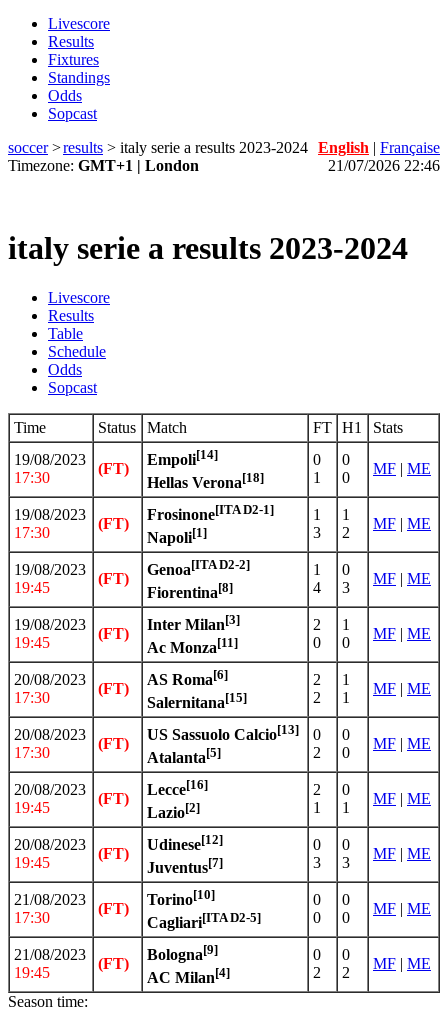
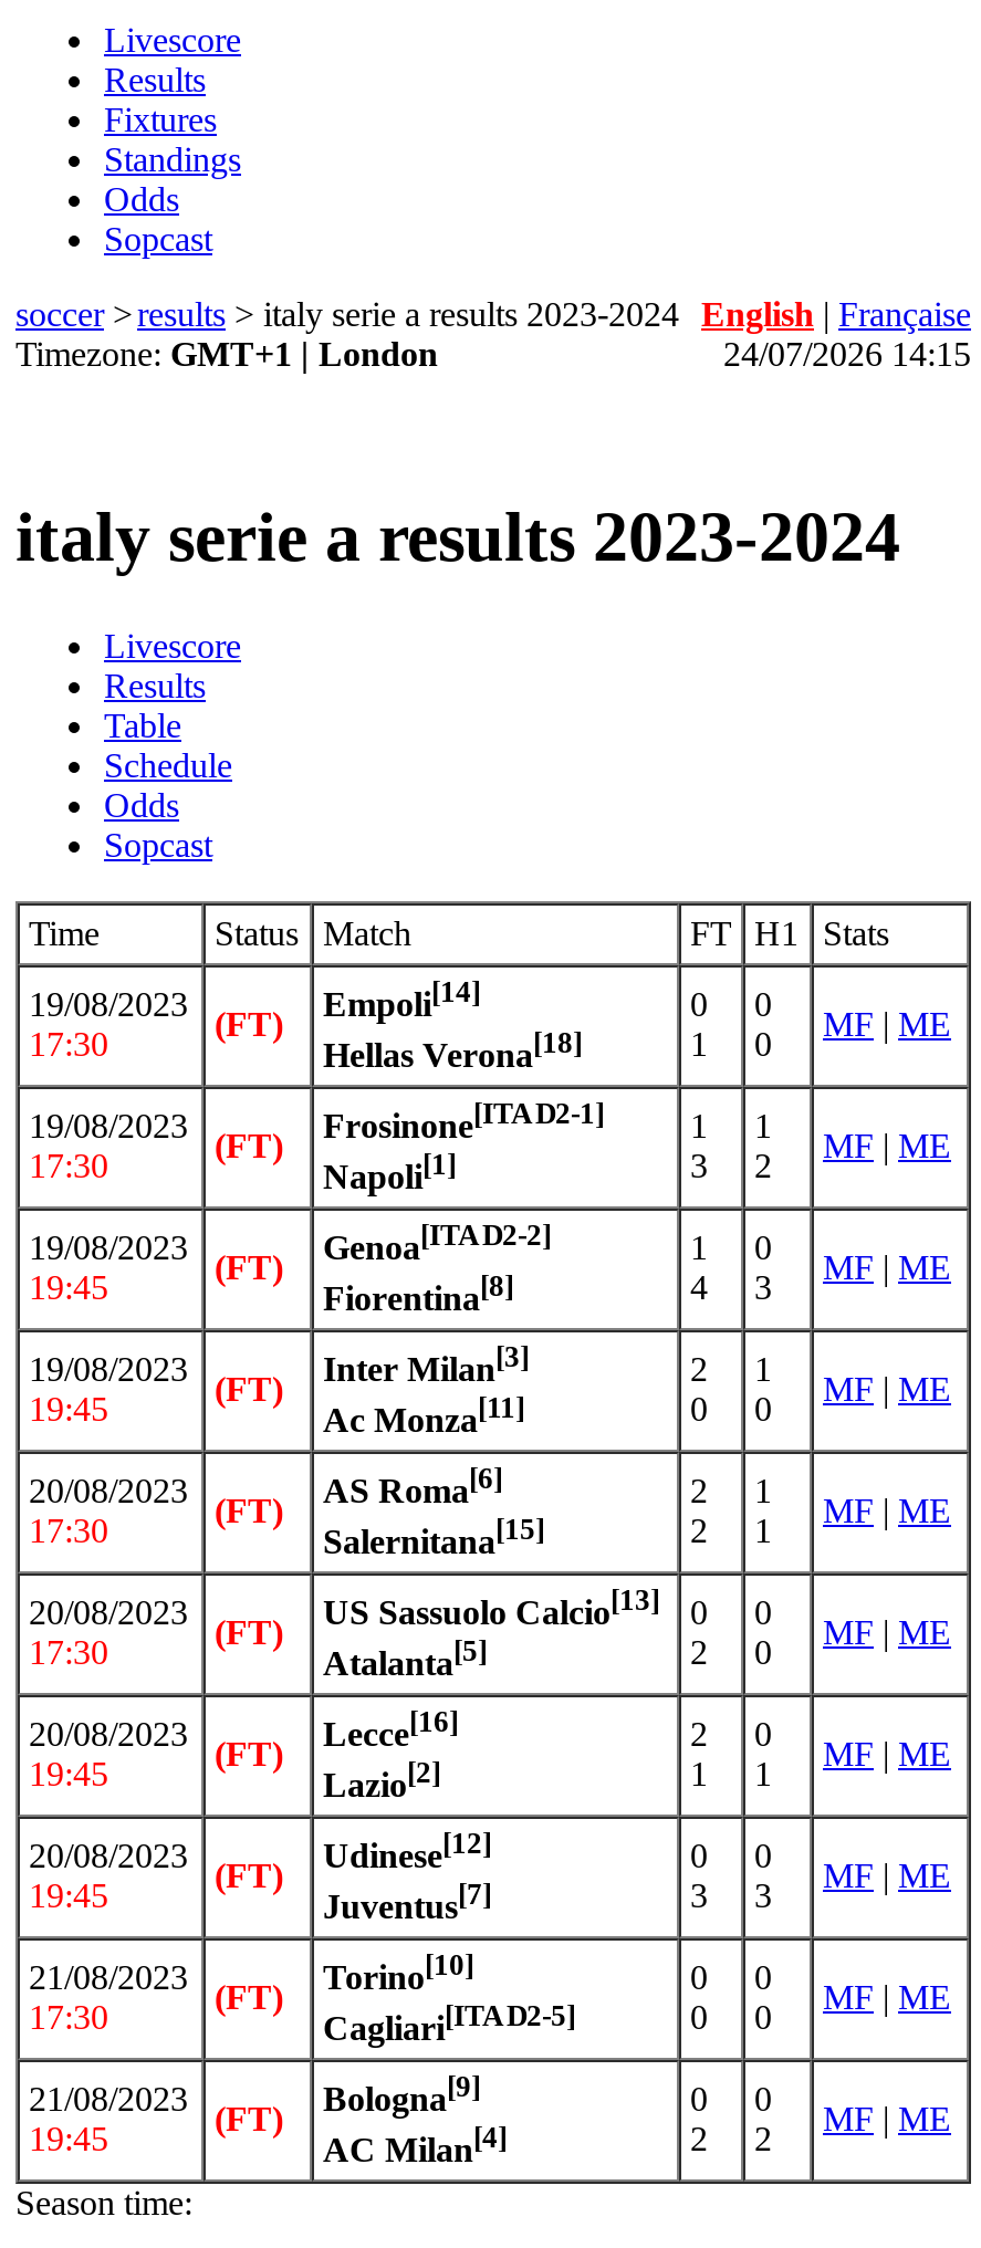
[328,157,440,174] 21/07/2026 22:46 -> [723,335,971,373] 24/07/2026 14:15

